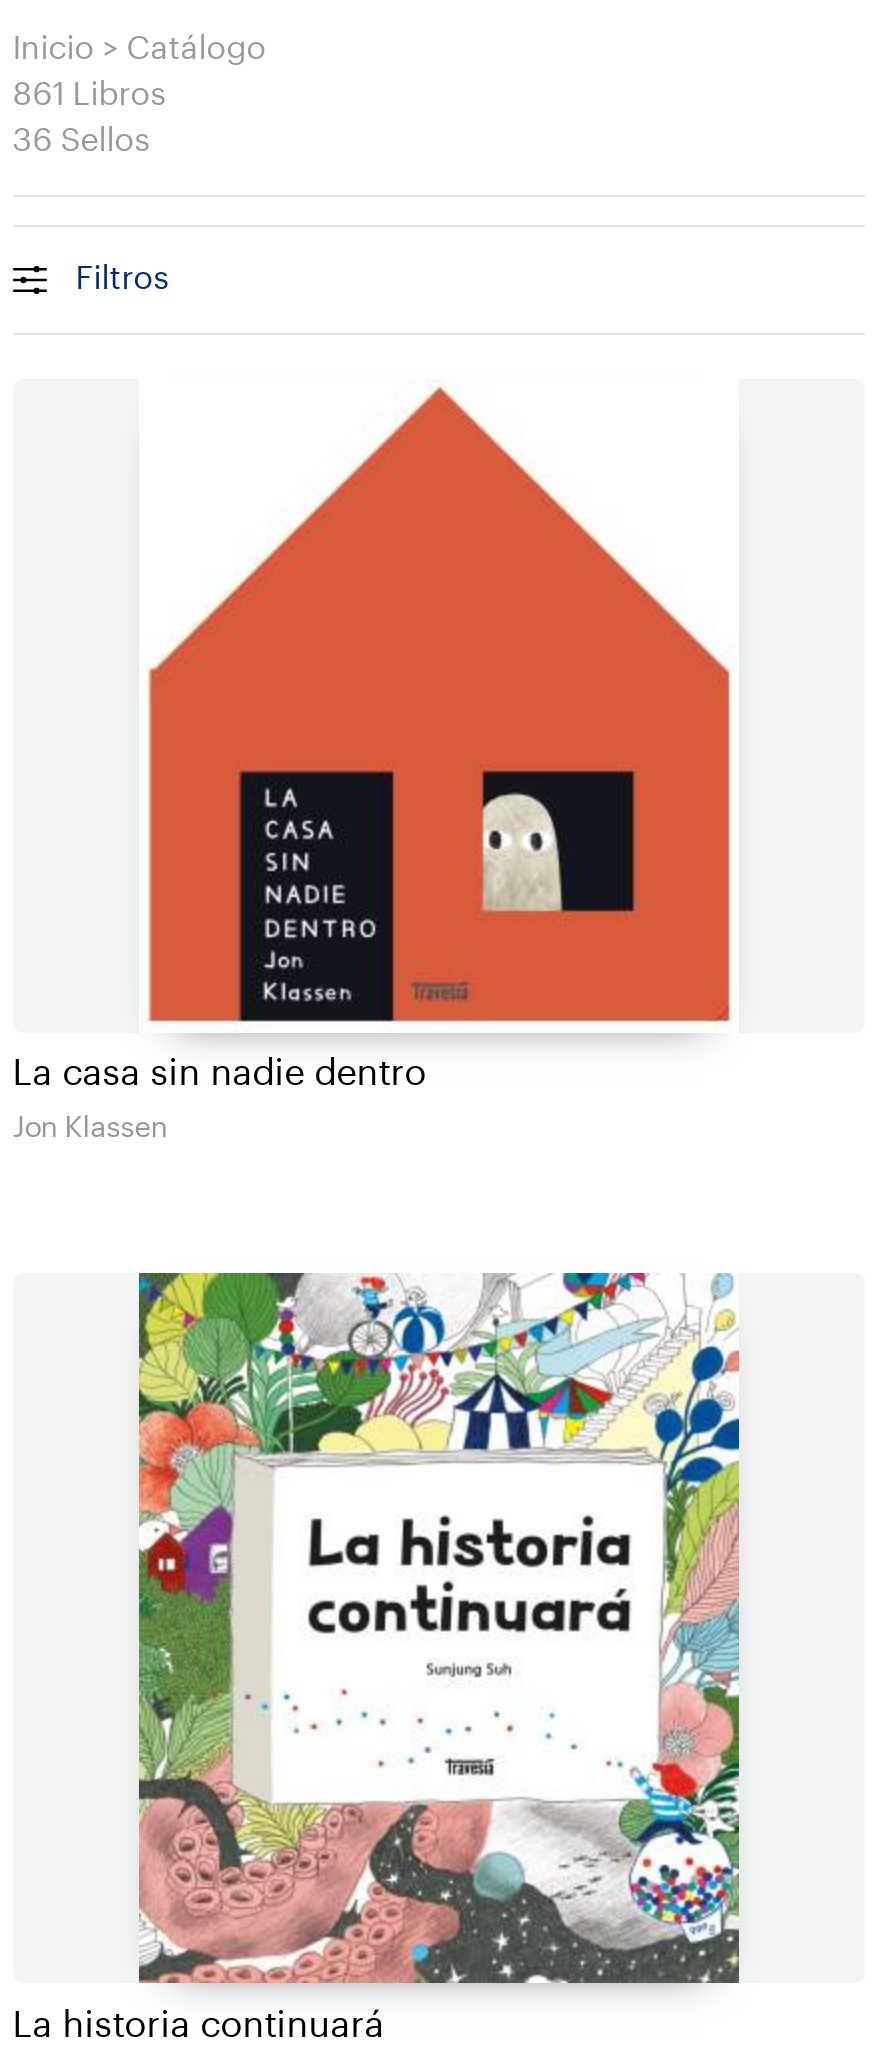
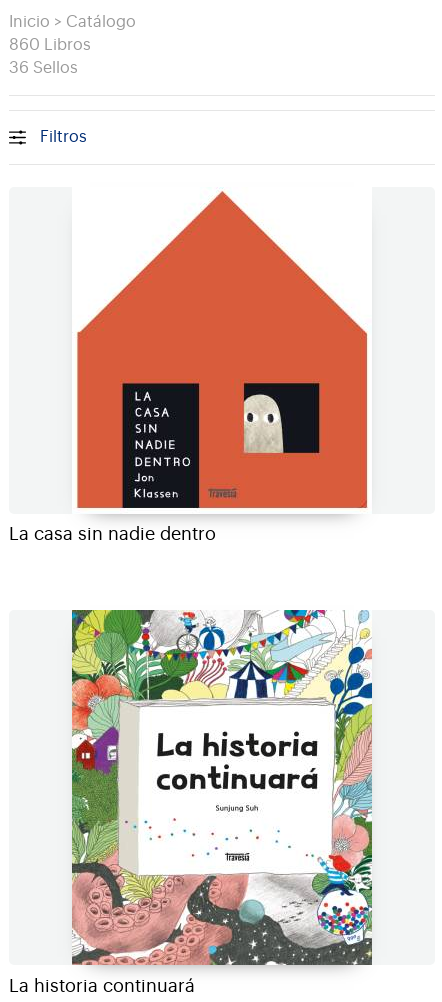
[13,79,167,111] 861 Libros -> [9,37,91,53] 860 Libros
[13,1112,167,1142] Jon Klassen -> none

